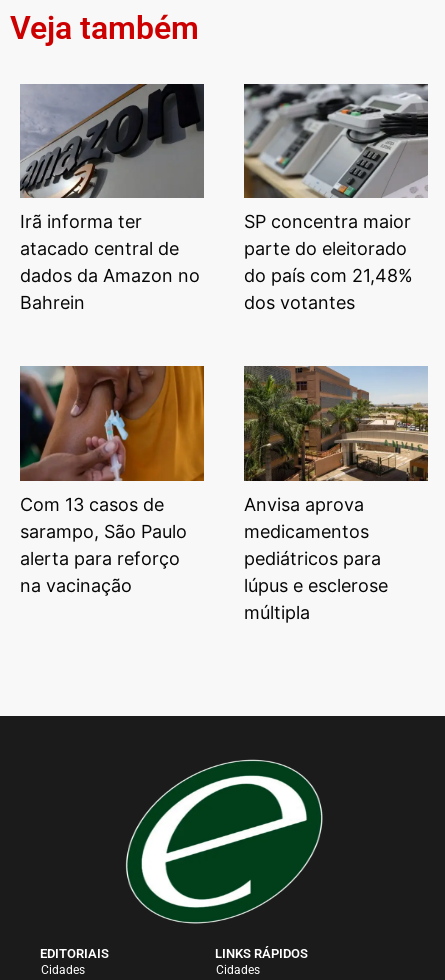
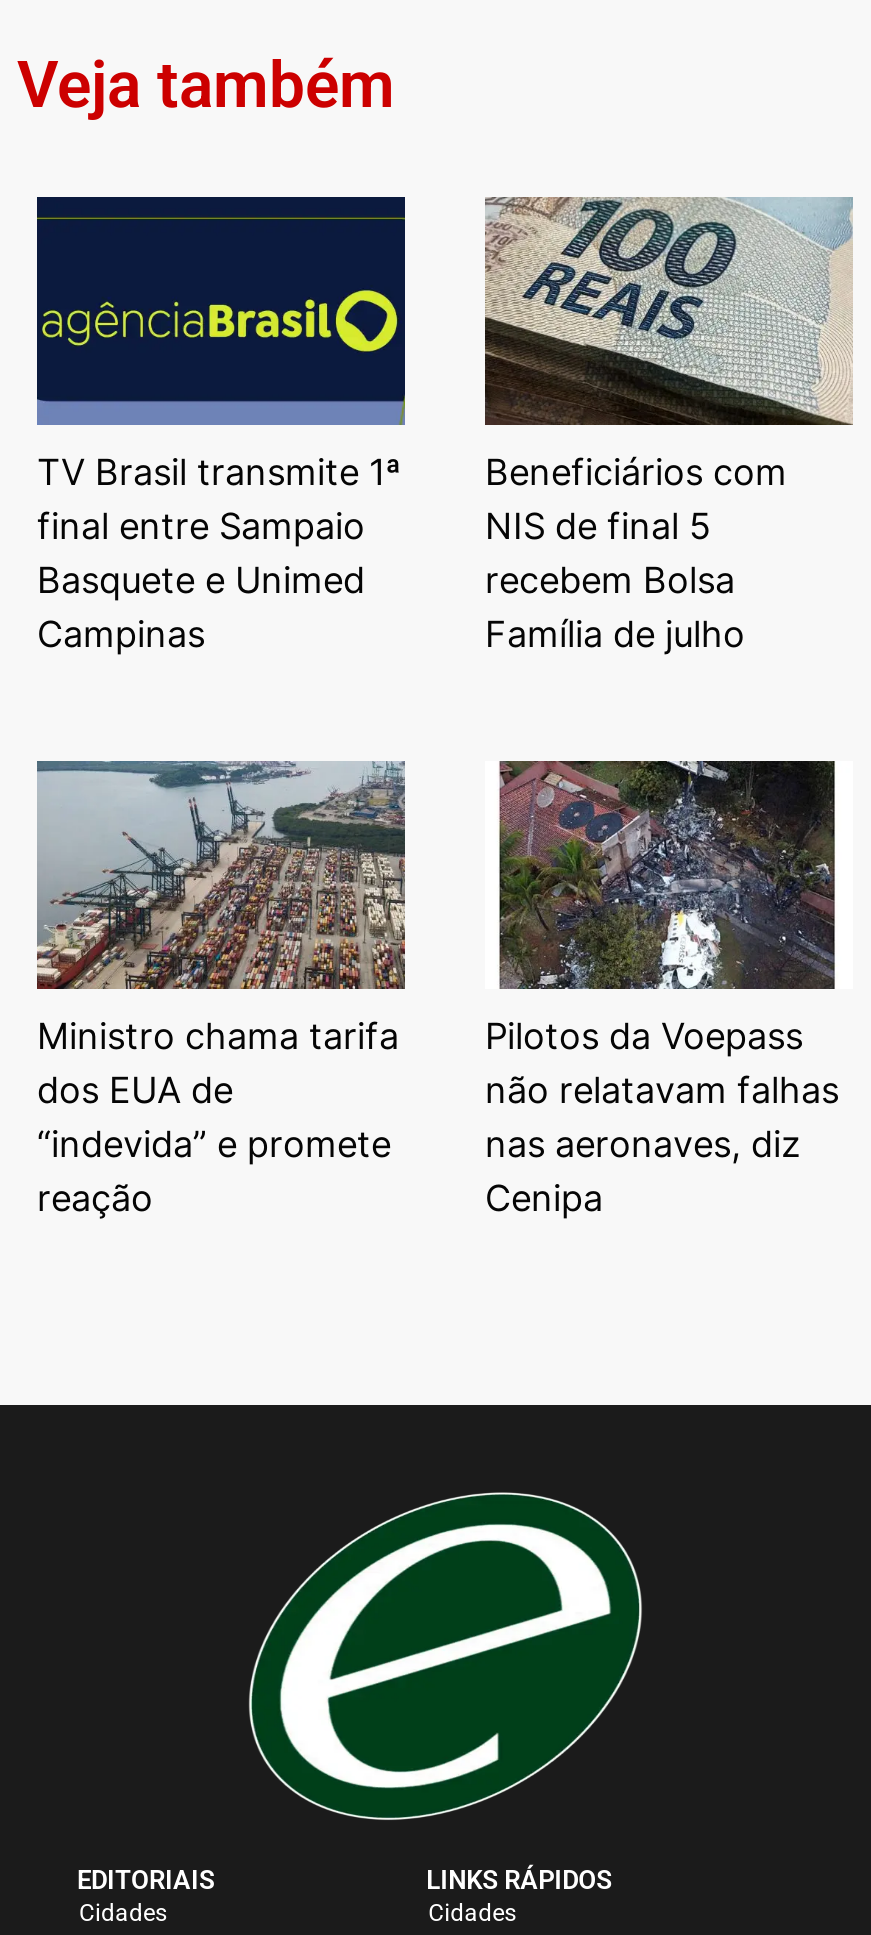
[20,84,204,313] [image] | Irã informa ter | atacado central de | dados da Amazon no | Bahrein -> [37,195,407,656] [image] | TV Brasil transmite 1ª | final entre Sampaio | Basquete e Unimed | Campinas
[244,84,429,313] [image] | SP concentra maior | parte do eleitorado | do país com 21,48% | dos votantes -> [485,197,851,656] [image] | Beneficiários com | NIS de final 5 | recebem Bolsa | Família de julho
[20,365,205,595] [image] | Com 13 casos de | sarampo, São Paulo | alerta para reforço | na vacinação -> [37,759,407,1220] [image] | Ministro chama tarifa | dos EUA de | “indevida” e promete | reação
[243,365,429,622] [image] | Anvisa aprova | medicamentos | pediátricos para | lúpus e esclerose | múltipla -> [485,759,853,1220] [image] | Pilotos da Voepass | não relatavam falhas | nas aeronaves, diz | Cenipa

